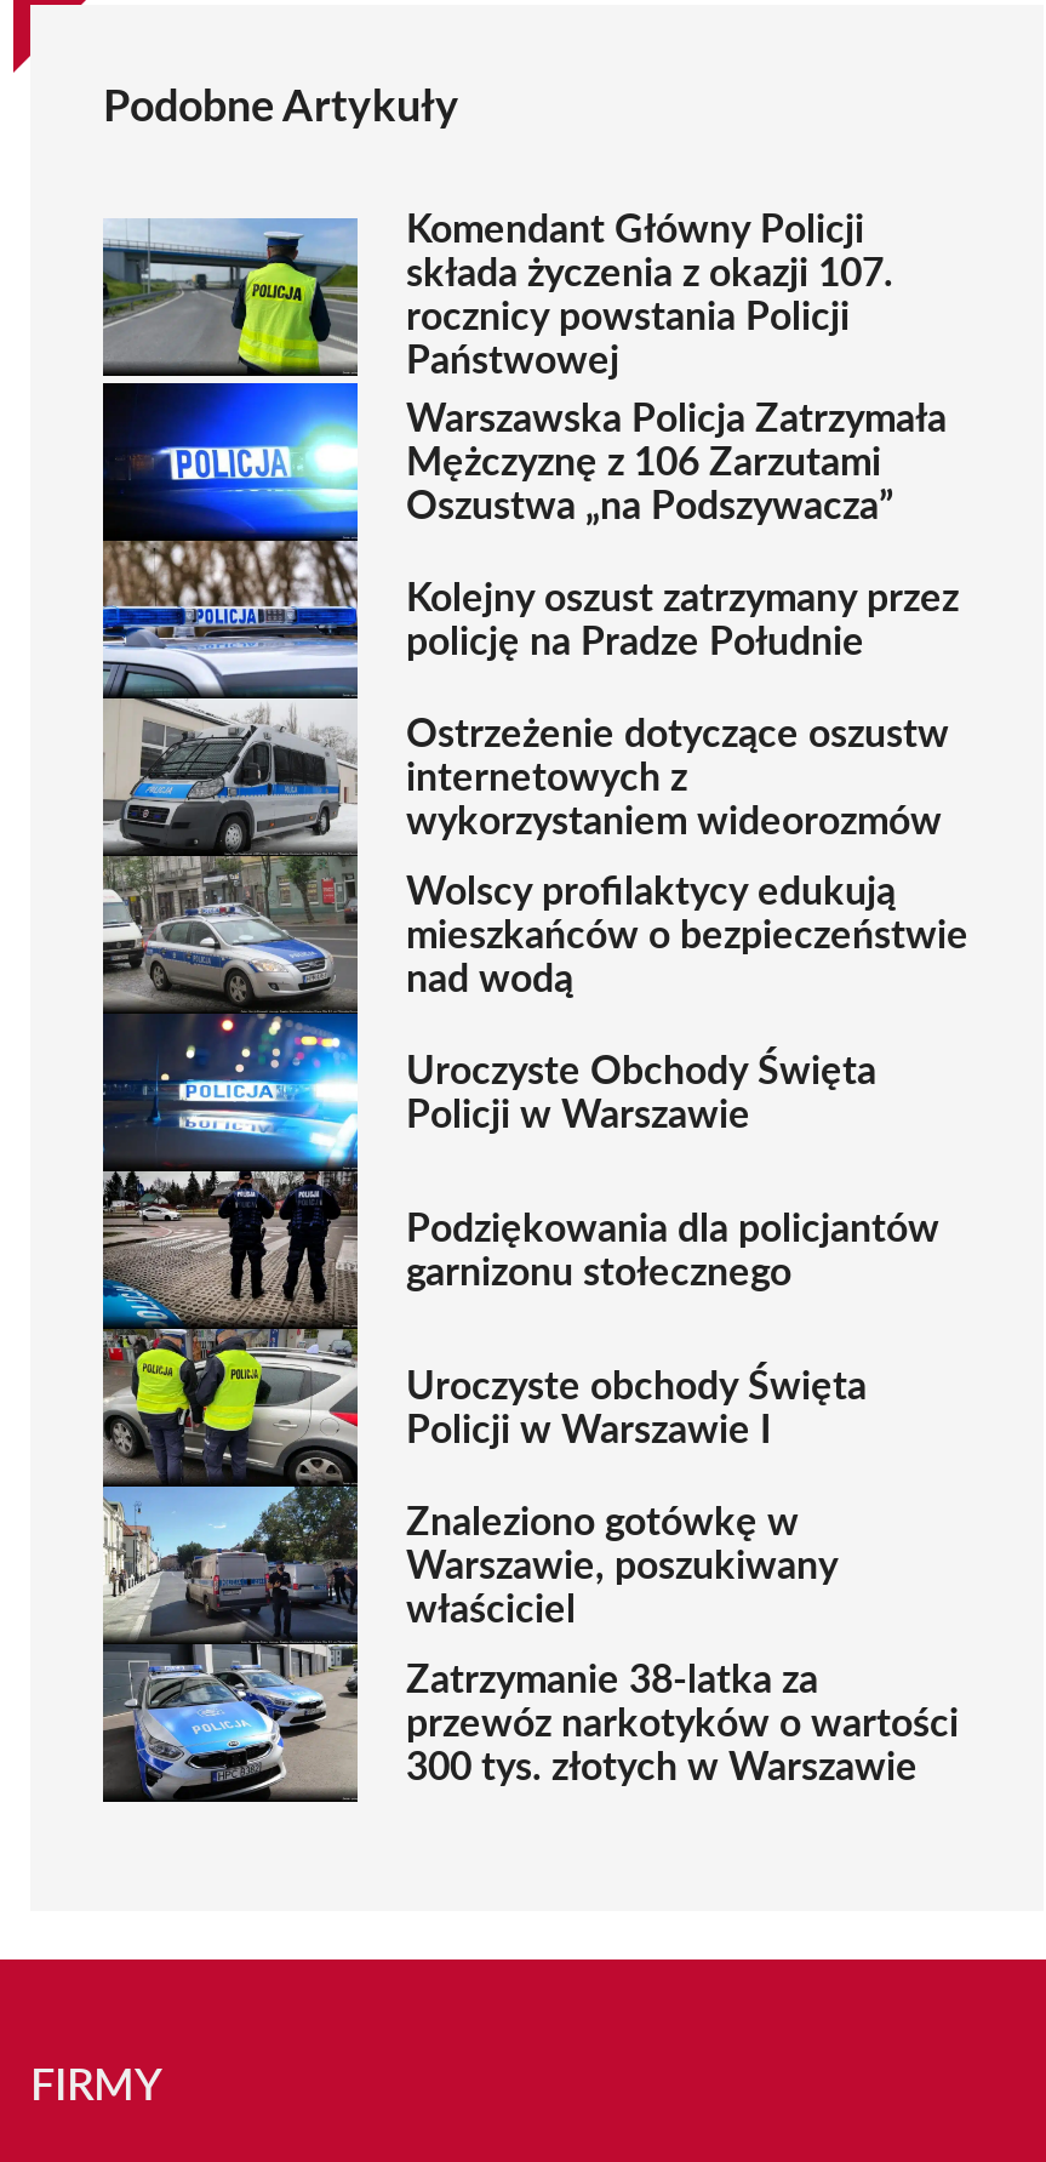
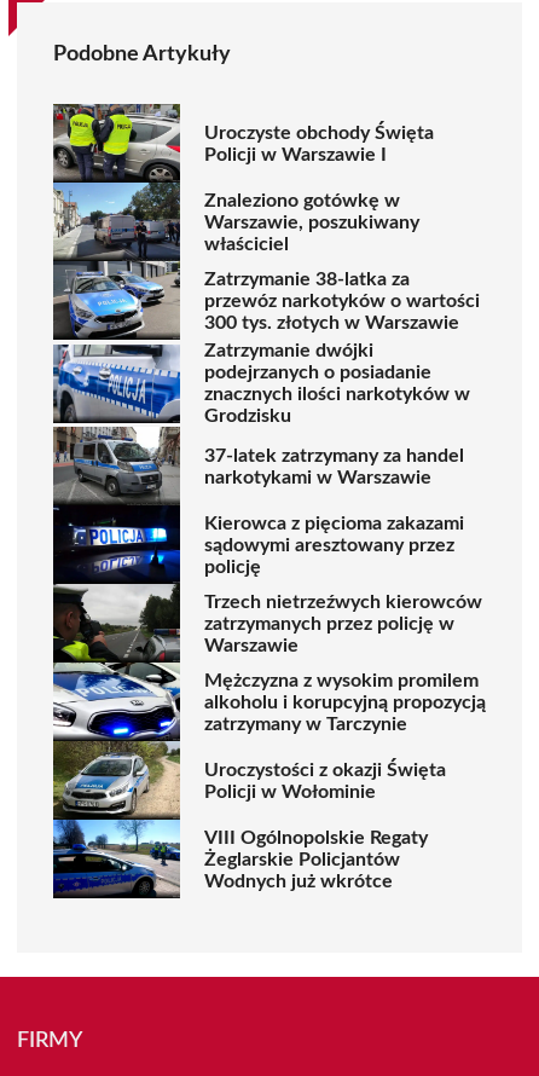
[101,216,360,1331] [image] -> [52,343,181,897] [image]
[406,211,968,1291] Komendant Główny Policji | składa życzenia z okazji 107. | rocznicy powstania Policji | Państwowej | Warszawska Policja Zatrzymała | Mężczyznę z 106 Zarzutami | Oszustwa „na Podszywacza” | Kolejny oszust zatrzymany przez | policję na Pradze Południe | Ostrzeżenie dotyczące oszustw | internetowych z | wykorzystaniem wideorozmów | Wolscy profilaktycy edukują | mieszkańców o bezpieczeństwie | nad wodą | Uroczyste Obchody Święta | Policji w Warszawie | Podziękowania dla policjantów | garnizonu stołecznego -> none
moved [406,1367,959,1786] -> [204,123,480,332]: Uroczyste obchody Święta | Policji w Warszawie I | Znaleziono gotówkę w | Warszawie, poszukiwany | właściciel | Zatrzymanie 38-latka za | przewóz narkotyków o wartości | 300 tys. złotych w Warszawie
none -> [204,341,486,890] Zatrzymanie dwójki | podejrzanych o posiadanie | znacznych ilości narkotyków w | Grodzisku | 37-latek zatrzymany za handel | narkotykami w Warszawie | Kierowca z pięcioma zakazami | sądowymi aresztowany przez | policję | Trzech nietrzeźwych kierowców | zatrzymanych przez policję w | Warszawie | Mężczyzna z wysokim promilem | alkoholu i korupcyjną propozycją | zatrzymany w Tarczynie | Uroczystości z okazji Święta | Policji w Wołominie | VIII Ogólnopolskie Regaty | Żeglarskie Policjantów | Wodnych już wkrótce

